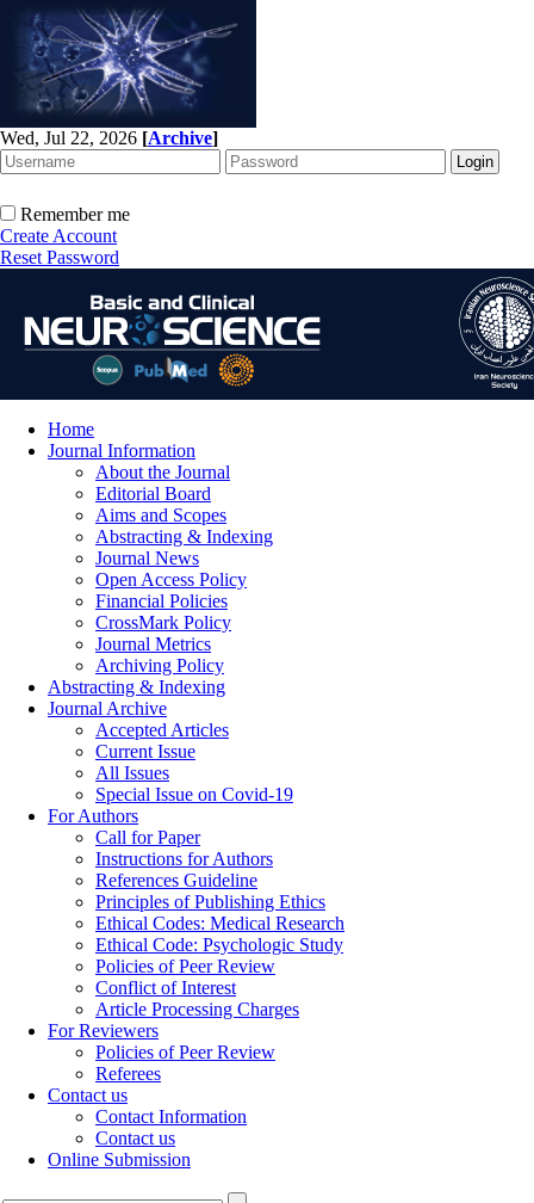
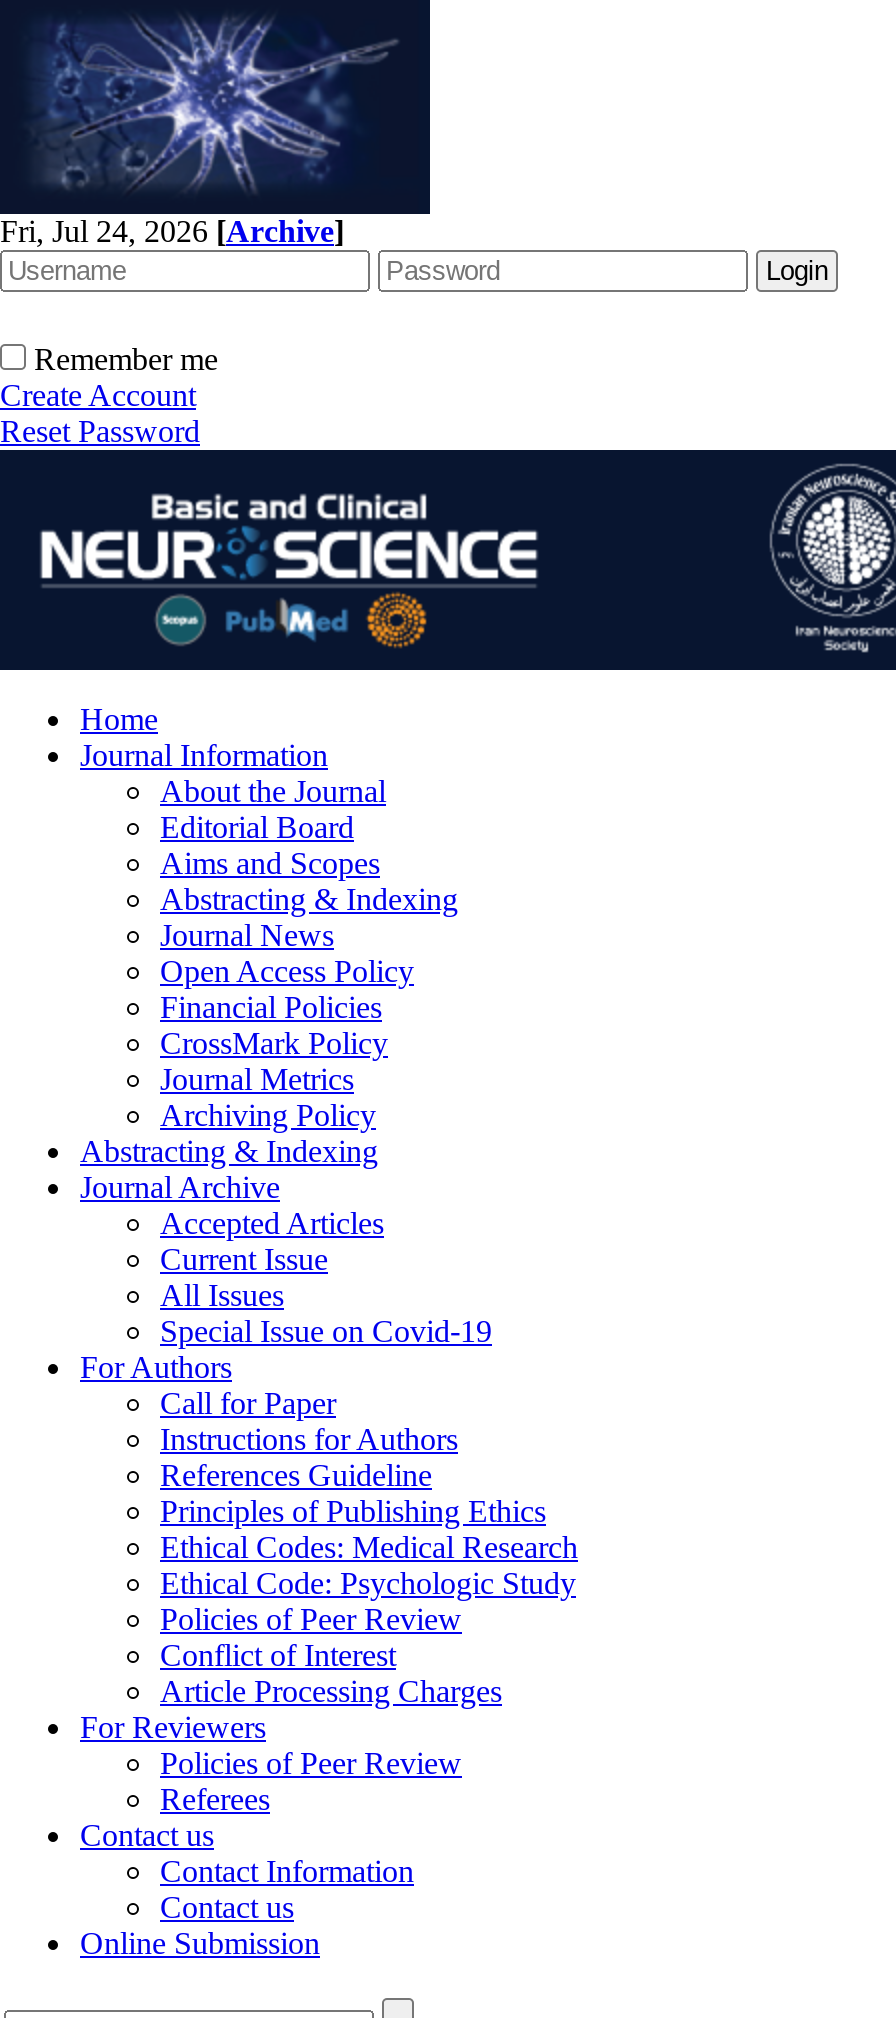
[0,128,218,148] Wed, Jul 22, 2026[Archive] -> [0,214,344,248] Fri, Jul 24, 2026[Archive]

